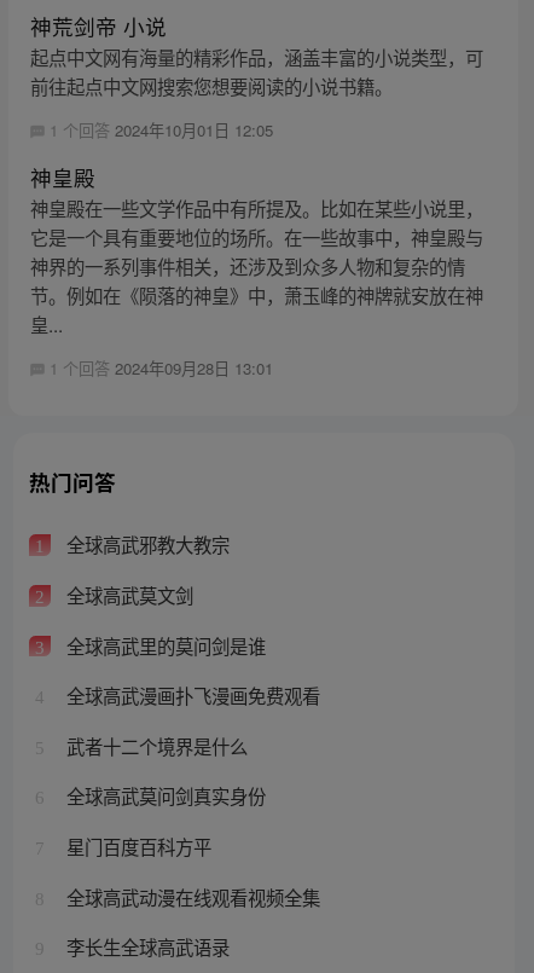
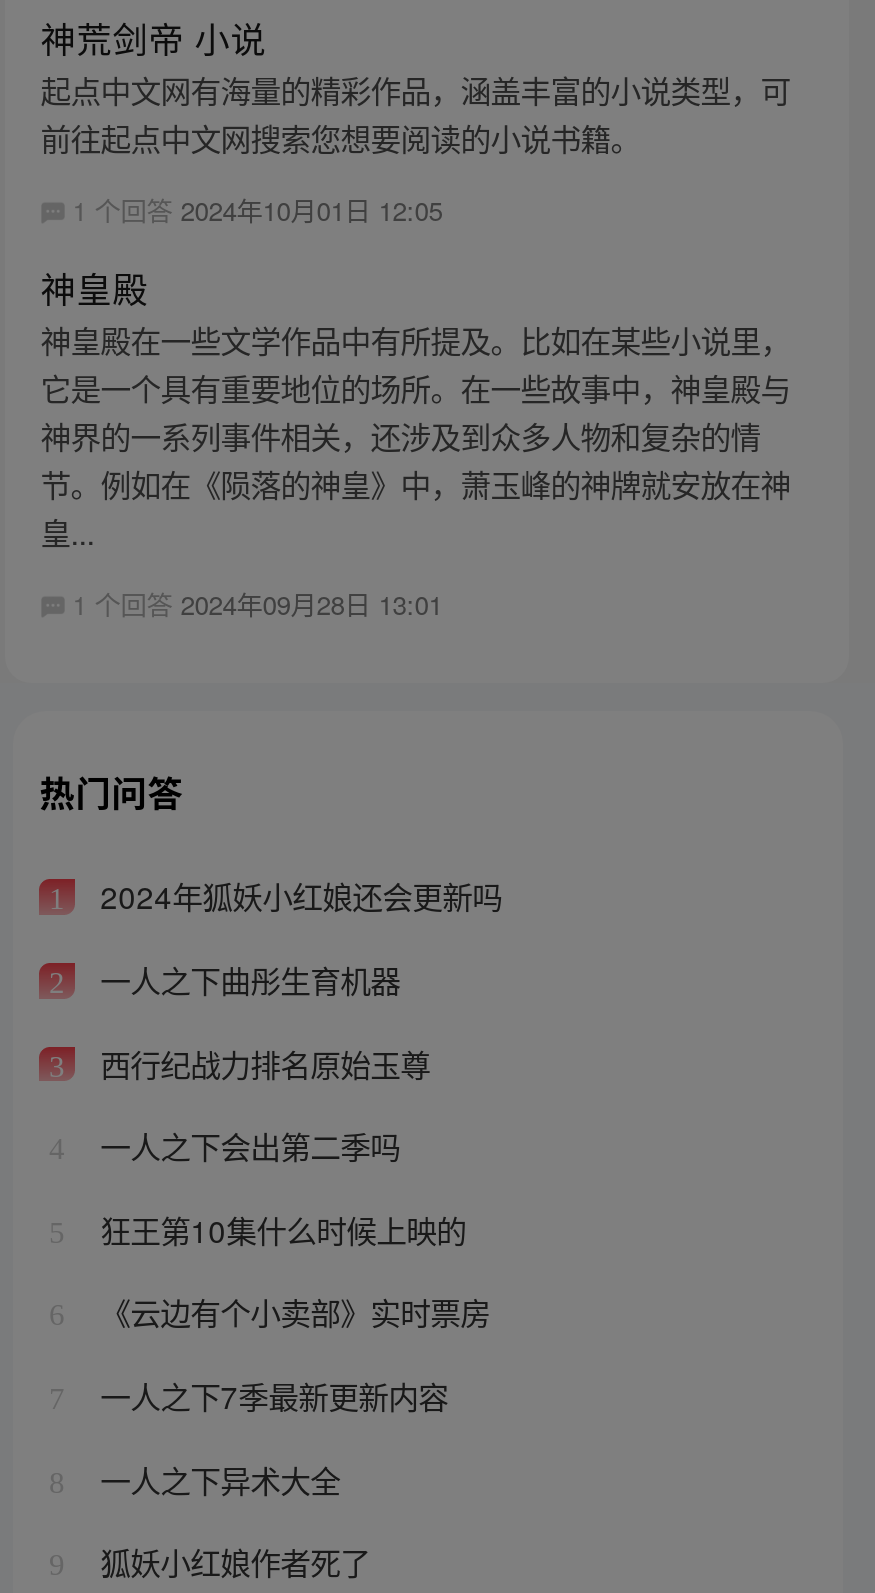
[61,531,229,558] 全球高武邪教大教宗 -> [92,874,502,918] 2024年狐妖小红娘还会更新吗
[61,582,193,608] 全球高武莫文剑 -> [92,957,400,1001] 一人之下曲彤生育机器
[61,632,265,658] 全球高武里的莫问剑是谁 -> [92,1040,430,1084] 西行纪战力排名原始玉尊
[61,682,320,709] 全球高武漫画扑飞漫画免费观看 -> [92,1124,400,1168] 一人之下会出第二季吗
[61,732,247,759] 武者十二个境界是什么 -> [92,1207,466,1251] 狂王第10集什么时候上映的
[61,783,265,809] 全球高武莫问剑真实身份 -> [92,1290,490,1334] 《云边有个小卖部》实时票房
[61,833,211,859] 星门百度百科方平 -> [92,1373,448,1417] 一人之下7季最新更新内容
[61,883,320,910] 全球高武动漫在线观看视频全集 -> [92,1456,340,1500] 一人之下异术大全
[61,933,229,960] 李长生全球高武语录 -> [92,1539,370,1583] 狐妖小红娘作者死了

